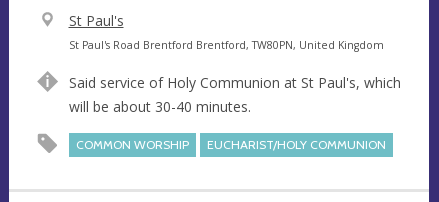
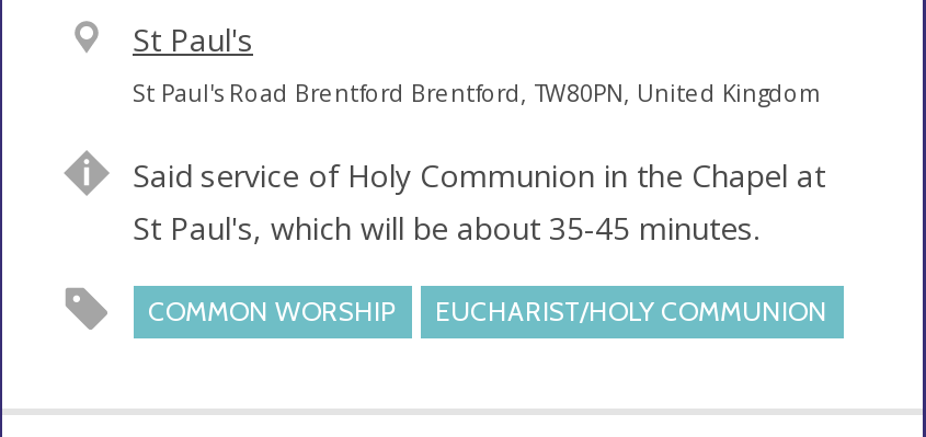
[68,73,400,116] Said service of Holy Communion at St Paul's, which | will be about 30-40 minutes. -> [133,154,825,248] Said service of Holy Communion in the Chapel at | St Paul's, which will be about 35-45 minutes.

